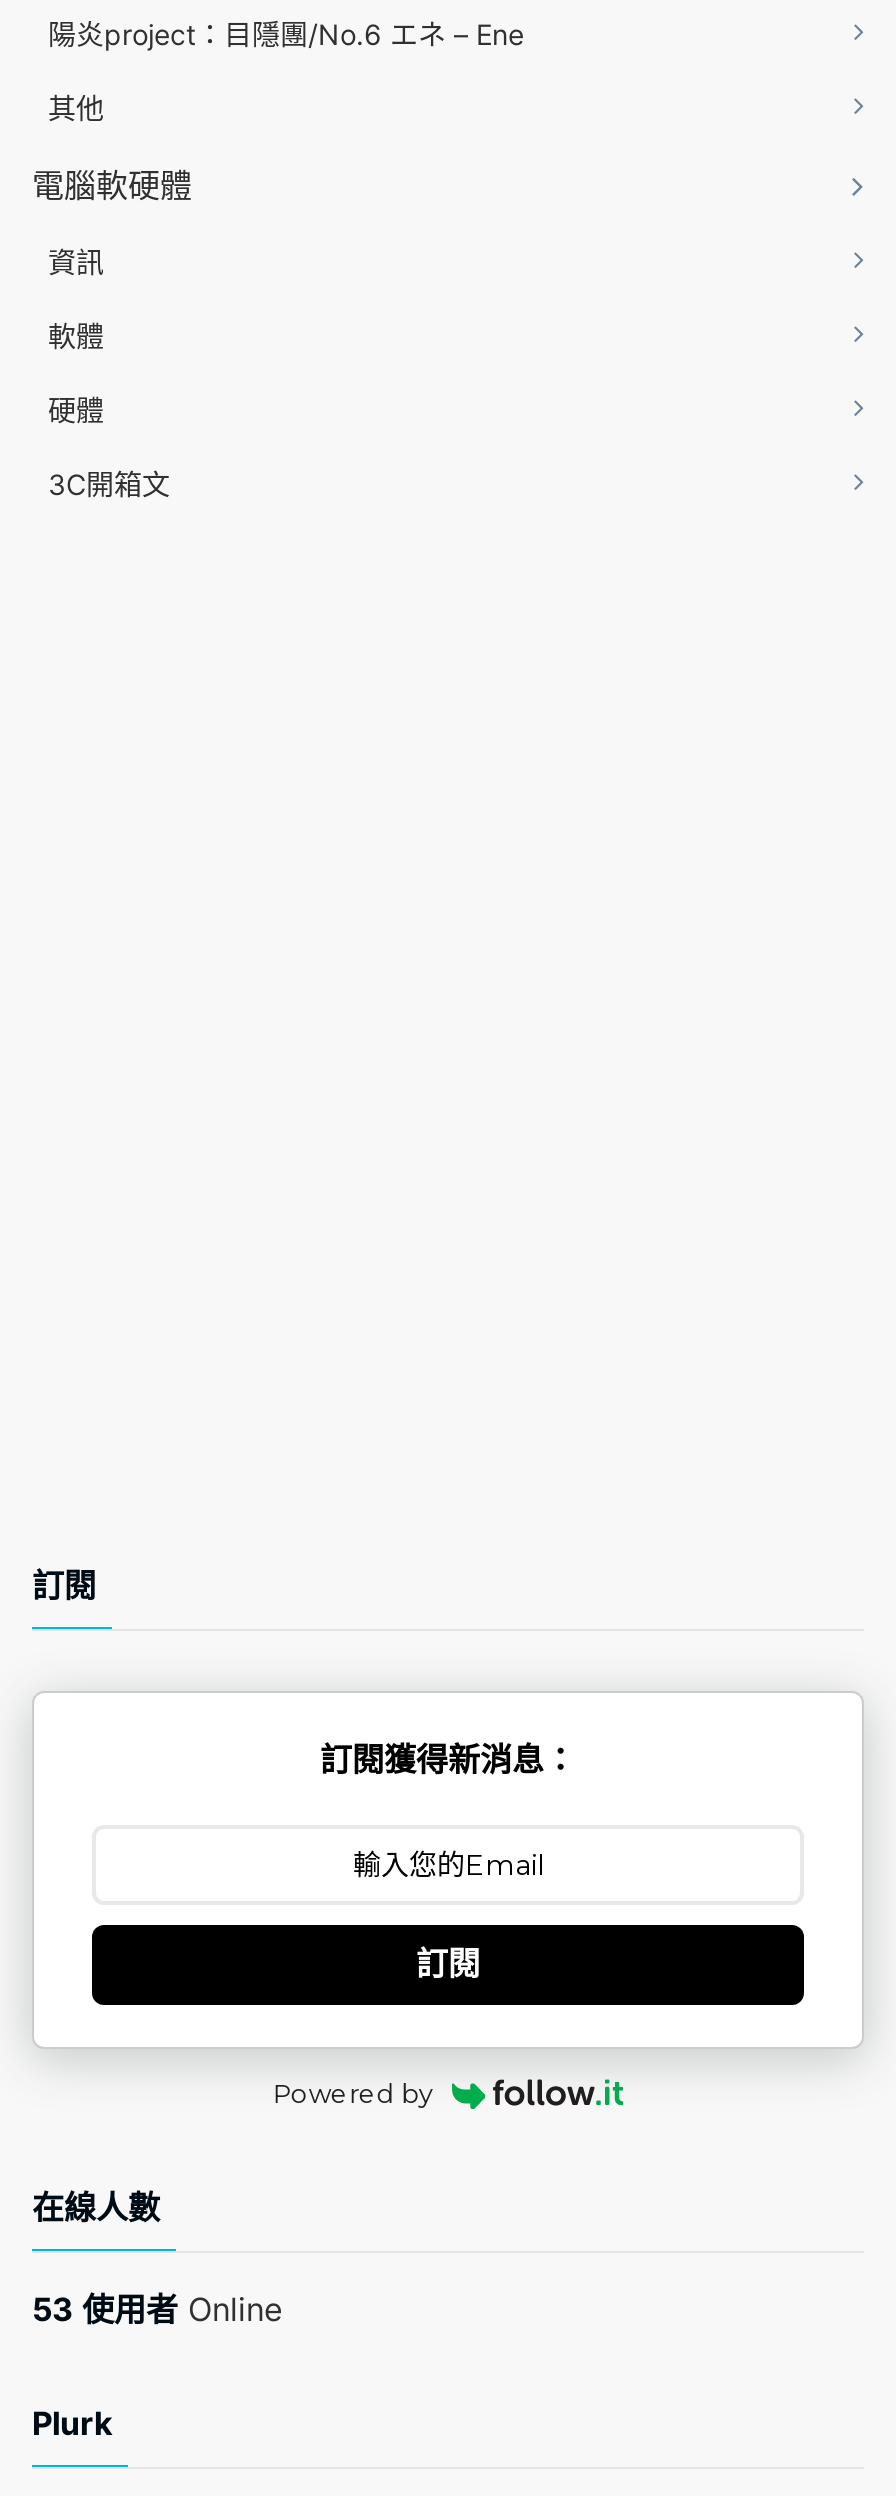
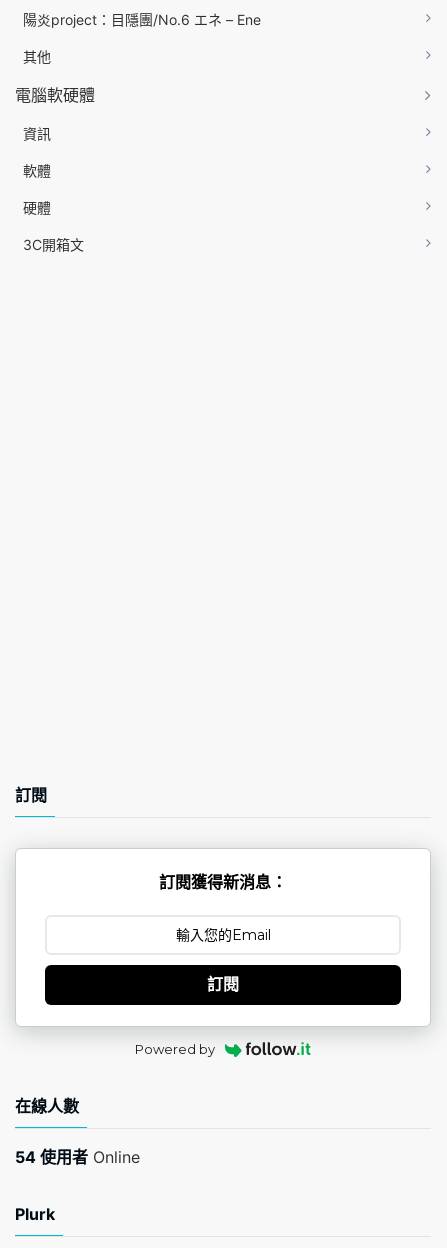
[32,2289,282,2329] 53 使用者Online -> [15,1147,140,1167] 54 使用者Online

